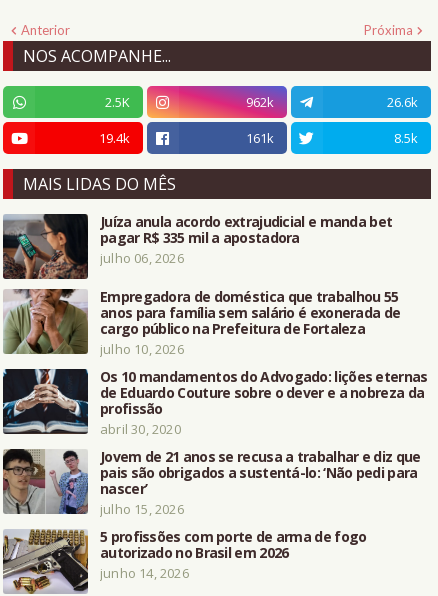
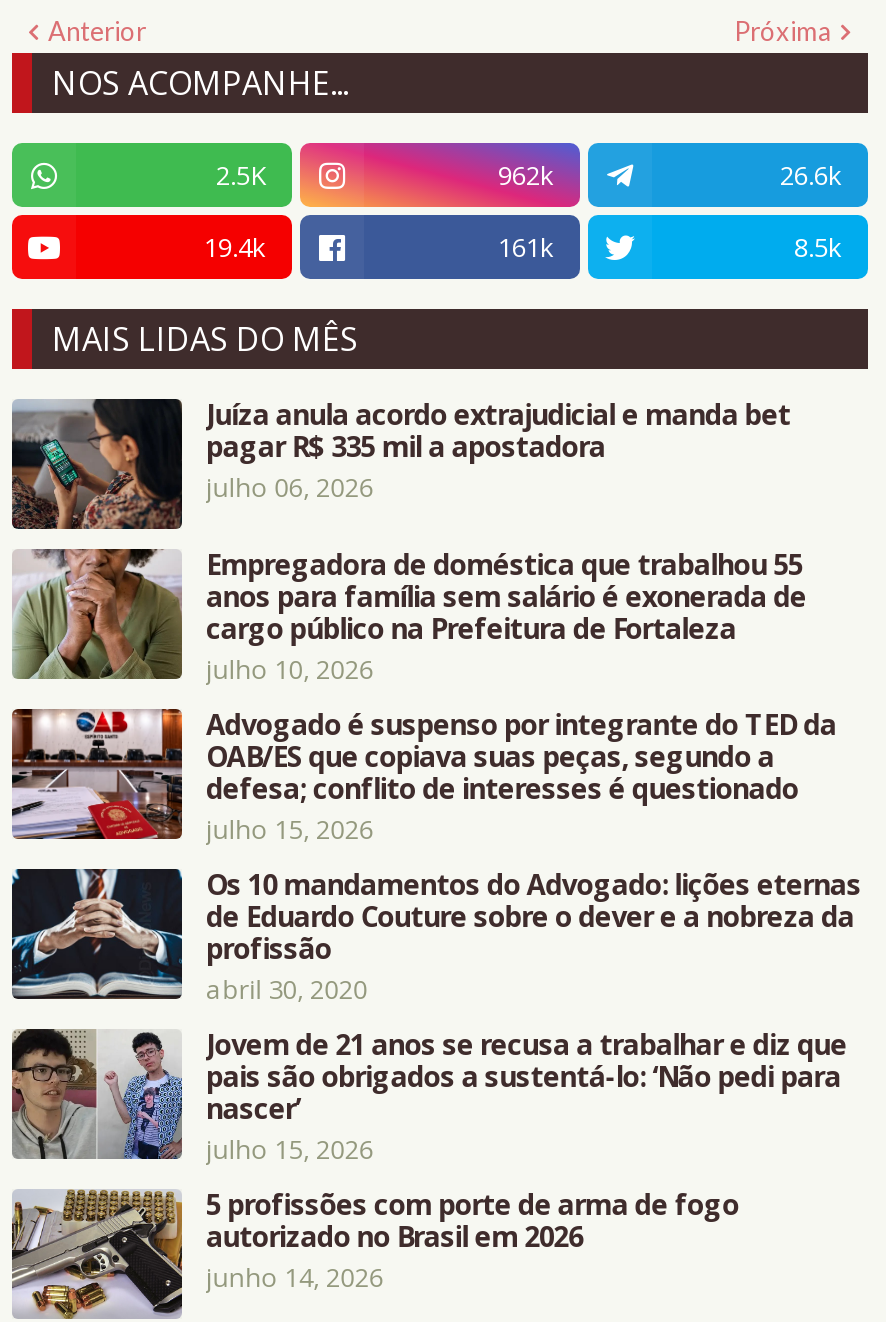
none -> [10,705,836,847] [image] | Advogado é suspenso por integrante do TED da | OAB/ES que copiava suas peças, segundo a | defesa; conflito de interesses é questionado | julho 15, 2026

